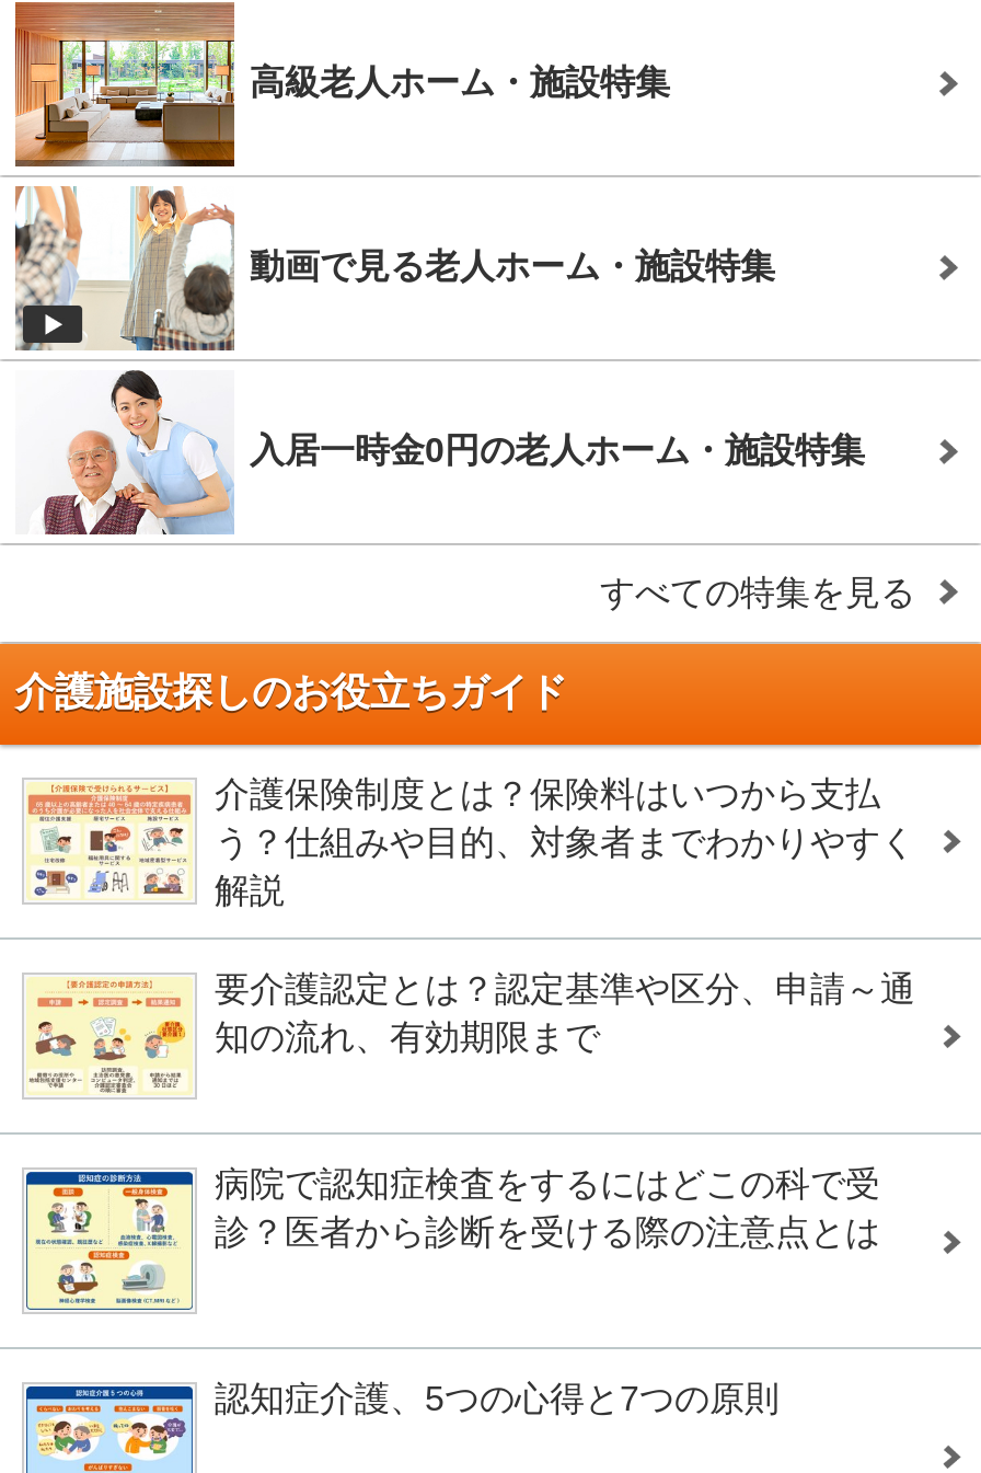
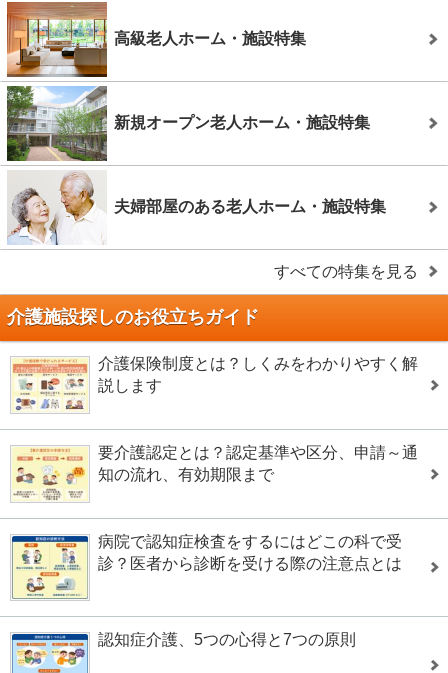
[13,184,775,353] [image] | 動画で見る老人ホーム・施設特集 -> [6,85,370,161] [image] | 新規オープン老人ホーム・施設特集
[20,370,865,537] [image] | 入居一時金0円の老人ホーム・施設特集 -> [7,171,386,245] [image] | 夫婦部屋のある老人ホーム・施設特集
[215,775,915,909] 介護保険制度とは？保険料はいつから支払 | う？仕組みや目的、対象者までわかりやすく | 解説 -> [98,355,418,394] 介護保険制度とは？しくみをわかりやすく解 | 説します

